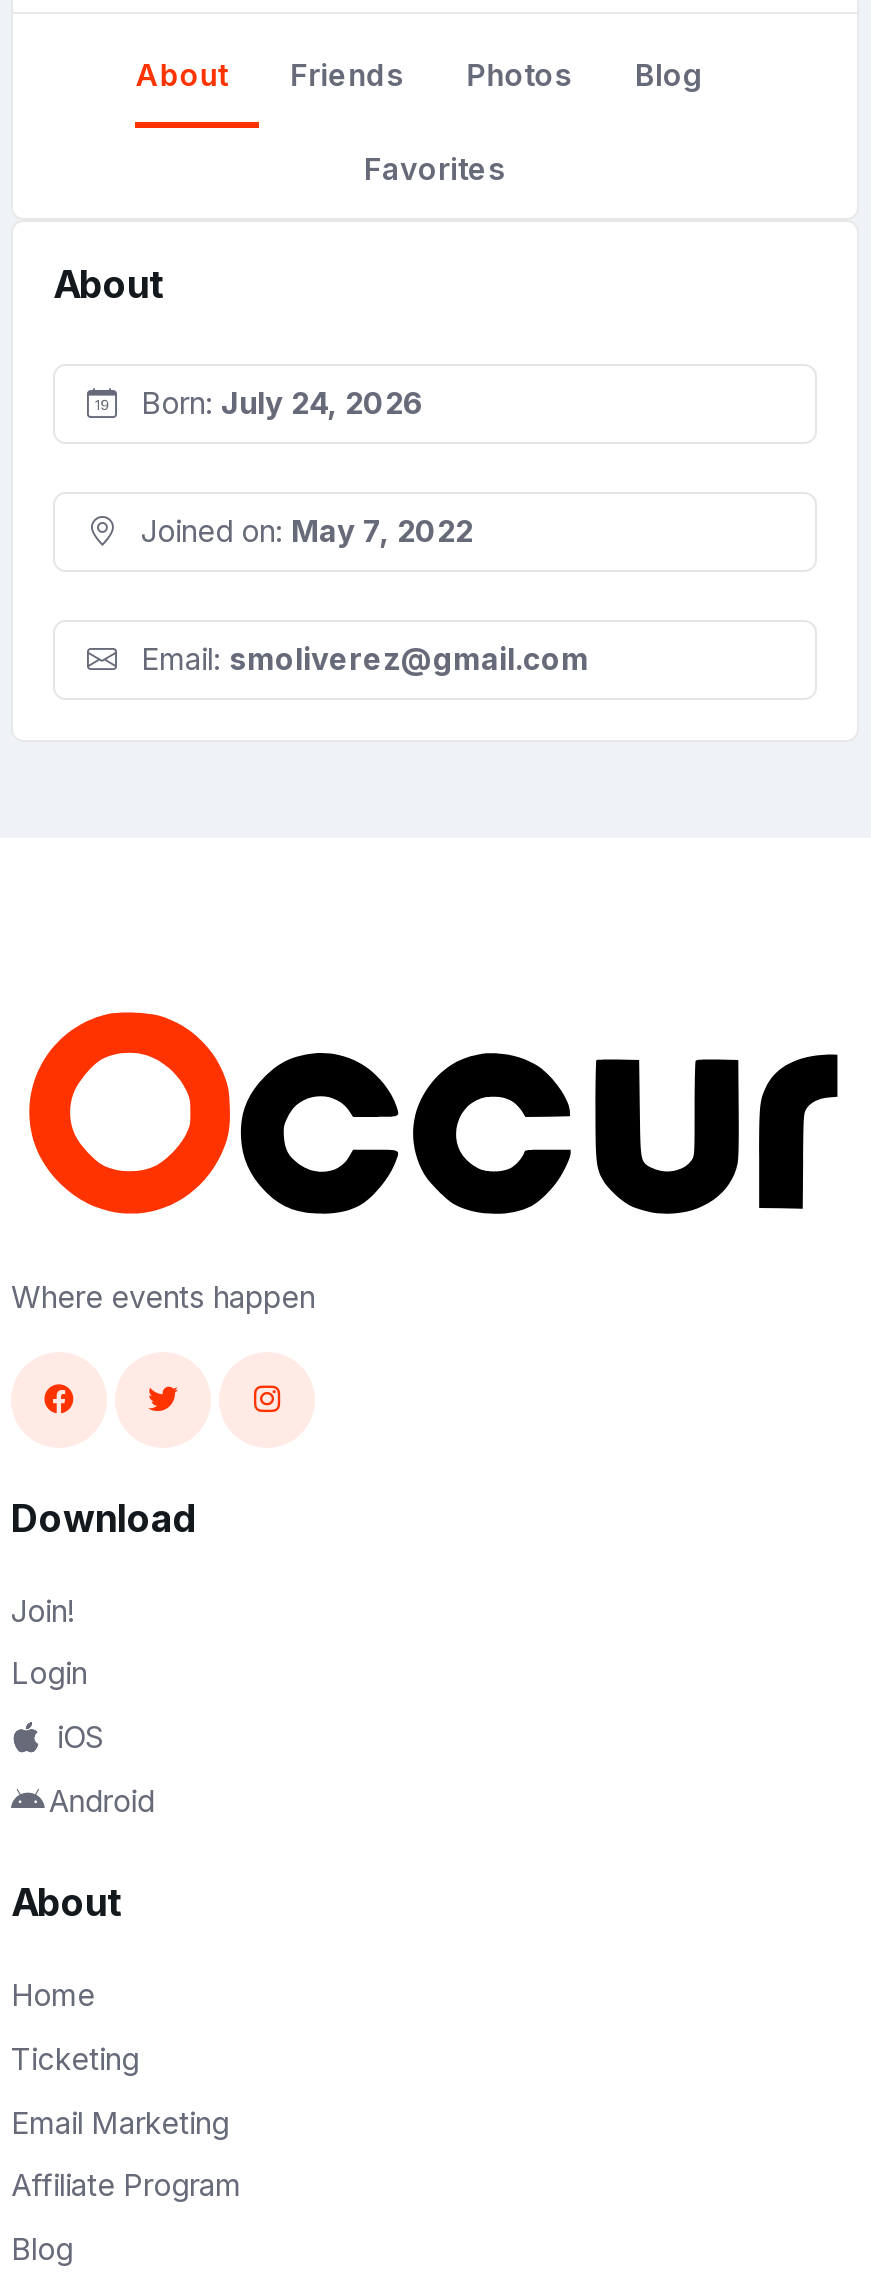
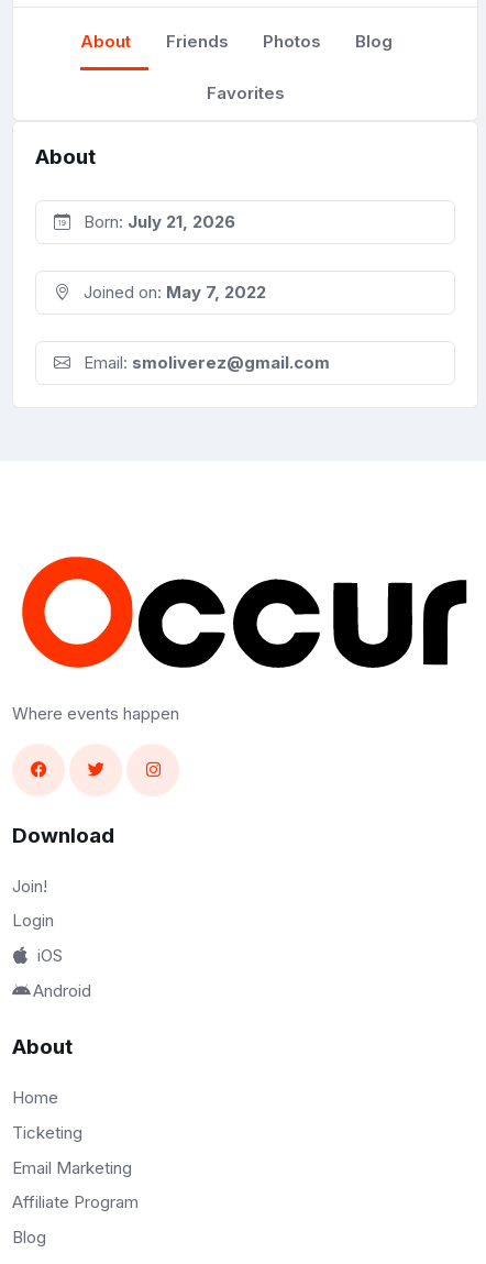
[133,384,423,422] Born: July 24, 2026 -> [79,211,235,232] Born: July 21, 2026

